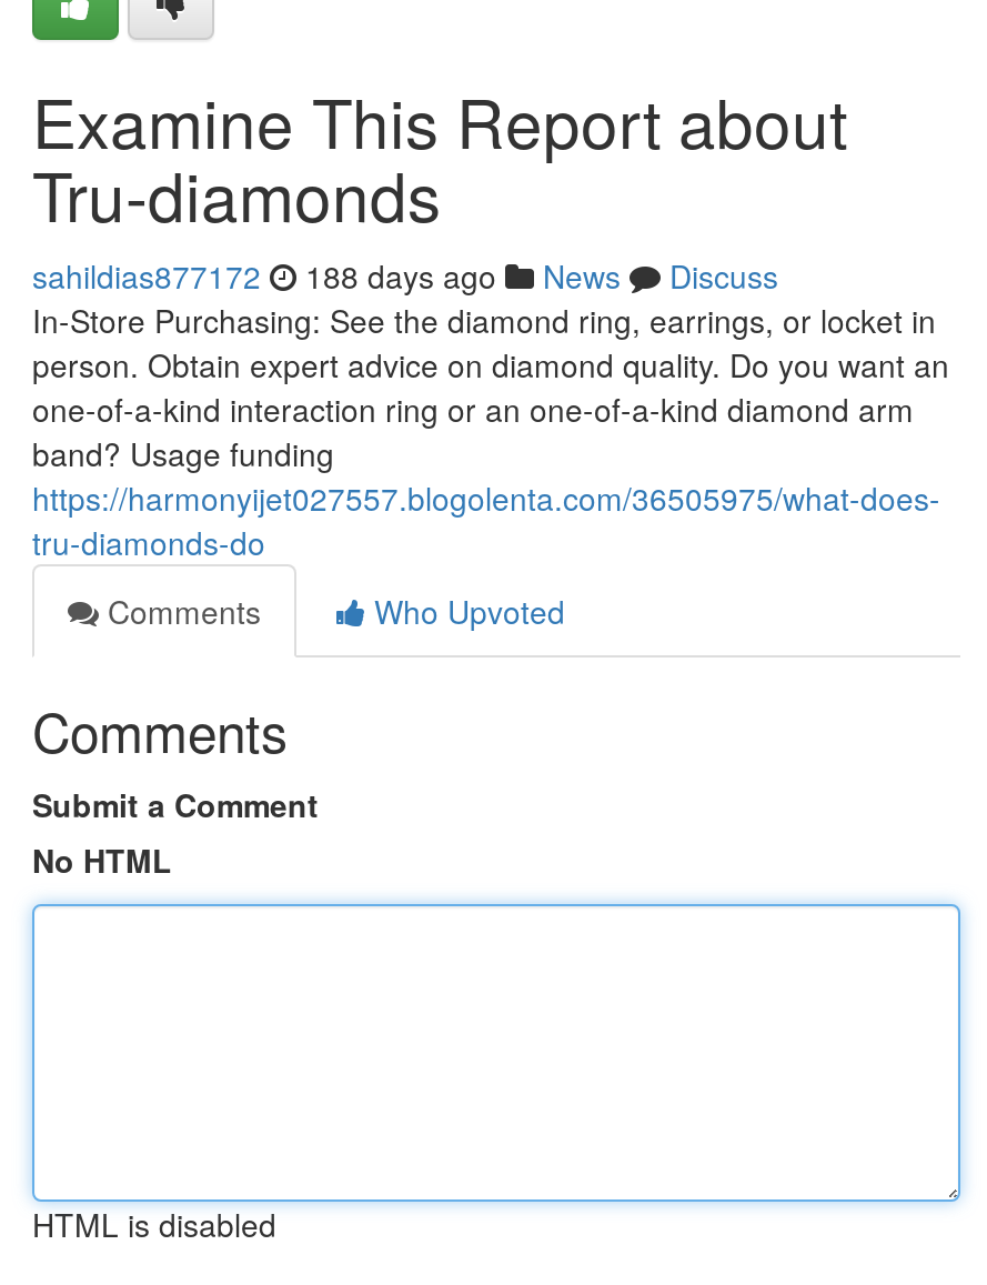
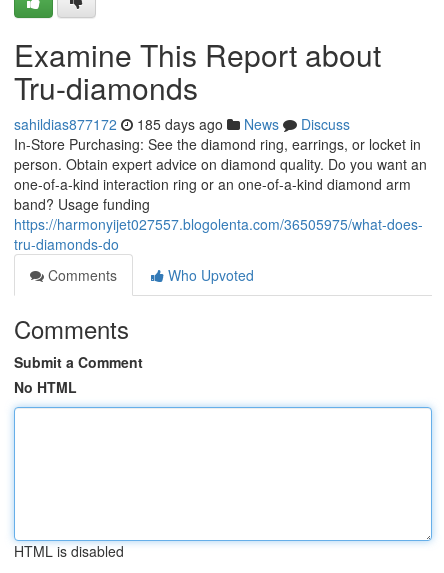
[32,253,778,298] sahildias877172 188 days ago News Discuss -> [14,114,350,134] sahildias877172 185 days ago News Discuss

